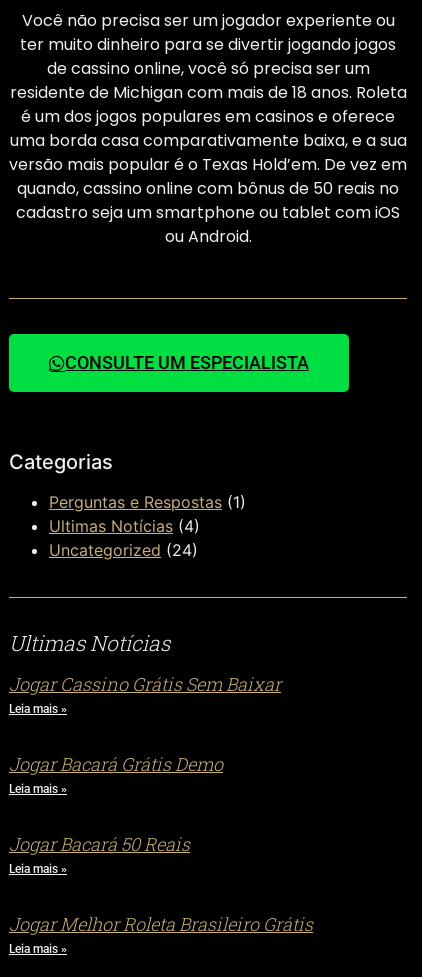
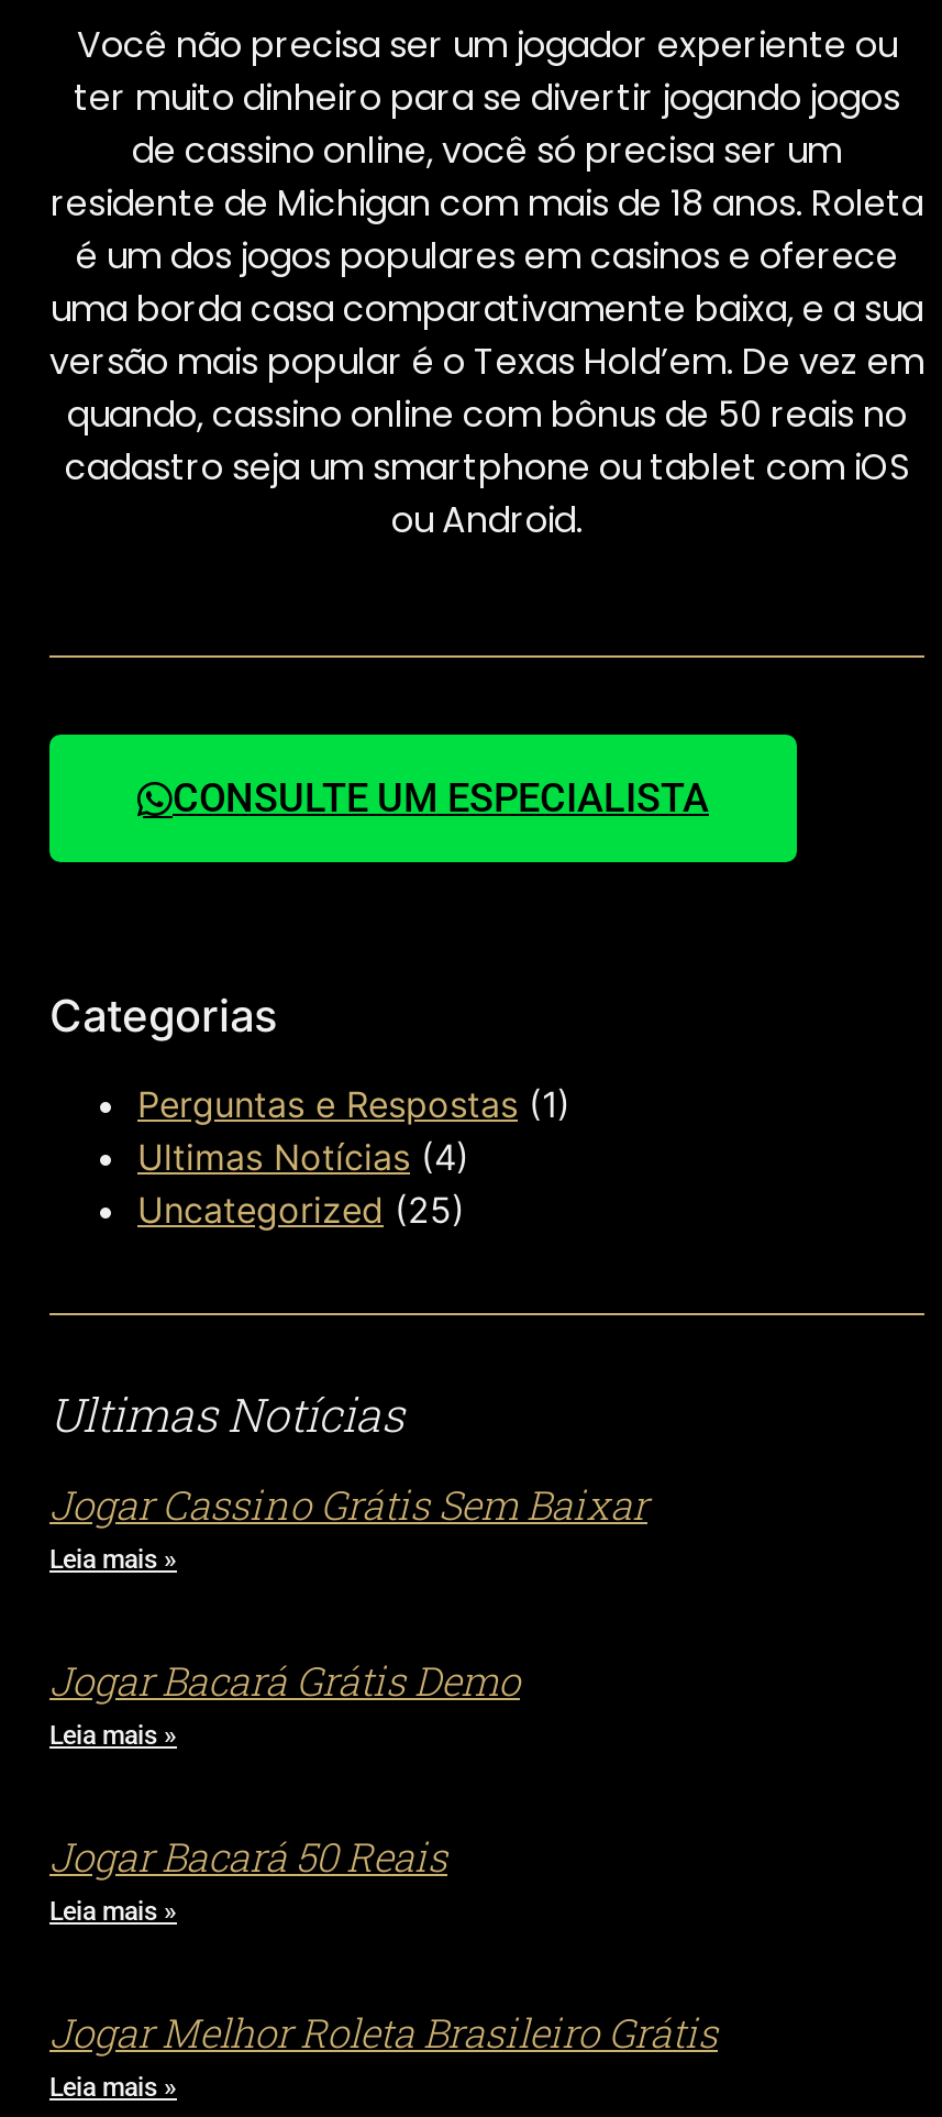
[49,540,198,560] Uncategorized (24) -> [137,1188,465,1232] Uncategorized (25)

